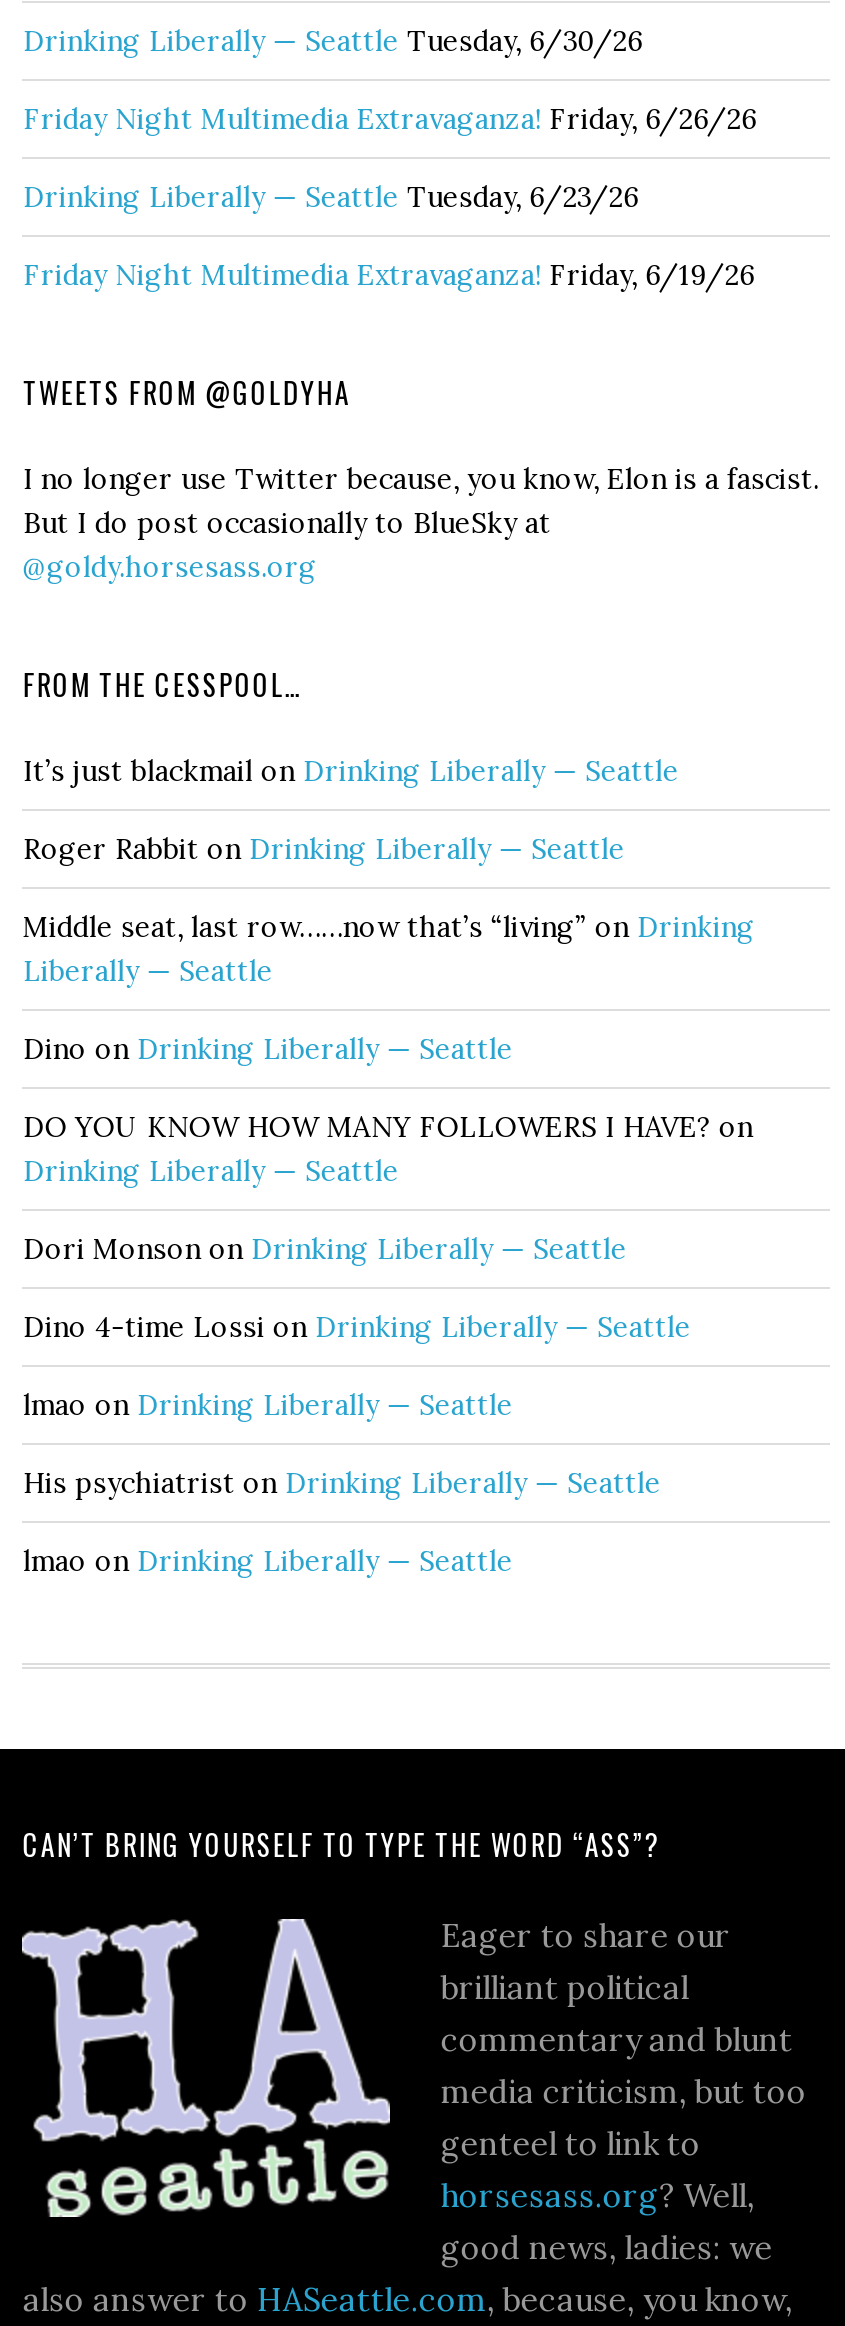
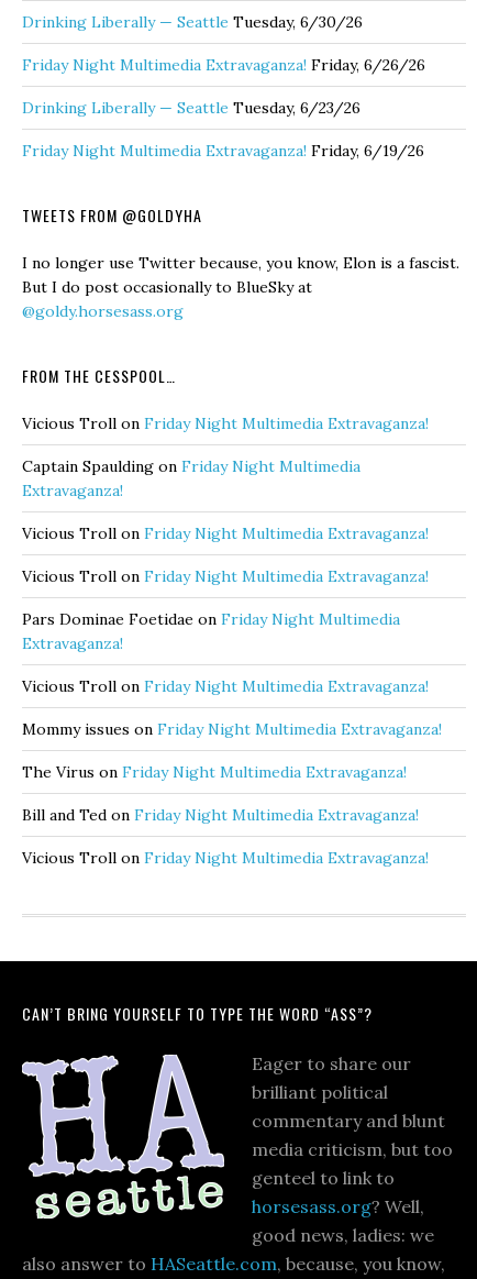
[23,752,679,788] It’s just blackmail on Drinking Liberally — Seattle -> [22,414,429,433] Vicious Troll on Friday Night Multimedia Extravaganza!
[23,830,625,866] Roger Rabbit on Drinking Liberally — Seattle -> [22,457,361,500] Captain Spaulding on Friday Night Multimedia | Extravaganza!
[23,908,755,988] Middle seat, last row……now that’s “living” on Drinking | Liberally — Seattle -> [22,524,429,543] Vicious Troll on Friday Night Multimedia Extravaganza!
[23,1030,513,1066] Dino on Drinking Liberally — Seattle -> [22,566,429,586] Vicious Troll on Friday Night Multimedia Extravaganza!
[23,1108,753,1188] DO YOU KNOW HOW MANY FOLLOWERS I HAVE? on | Drinking Liberally — Seattle -> [22,609,401,653] Pars Dominae Foetidae on Friday Night Multimedia | Extravaganza!
[23,1230,627,1266] Dori Monson on Drinking Liberally — Seattle -> [22,676,429,696] Vicious Troll on Friday Night Multimedia Extravaganza!
[23,1308,691,1344] Dino 4-time Lossi on Drinking Liberally — Seattle -> [22,719,442,739] Mommy issues on Friday Night Multimedia Extravaganza!
[23,1386,513,1422] lmao on Drinking Liberally — Seattle -> [22,762,407,782] The Virus on Friday Night Multimedia Extravaganza!
[23,1464,661,1500] His psychiatrist on Drinking Liberally — Seattle -> [22,805,419,825] Bill and Ted on Friday Night Multimedia Extravaganza!
[23,1542,513,1578] lmao on Drinking Liberally — Seattle -> [22,848,429,868] Vicious Troll on Friday Night Multimedia Extravaganza!

